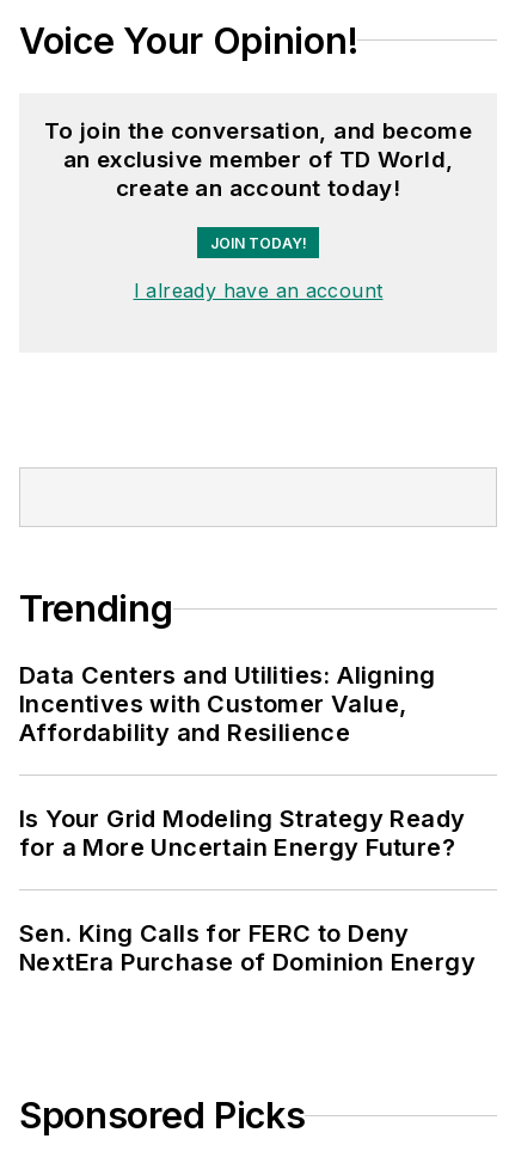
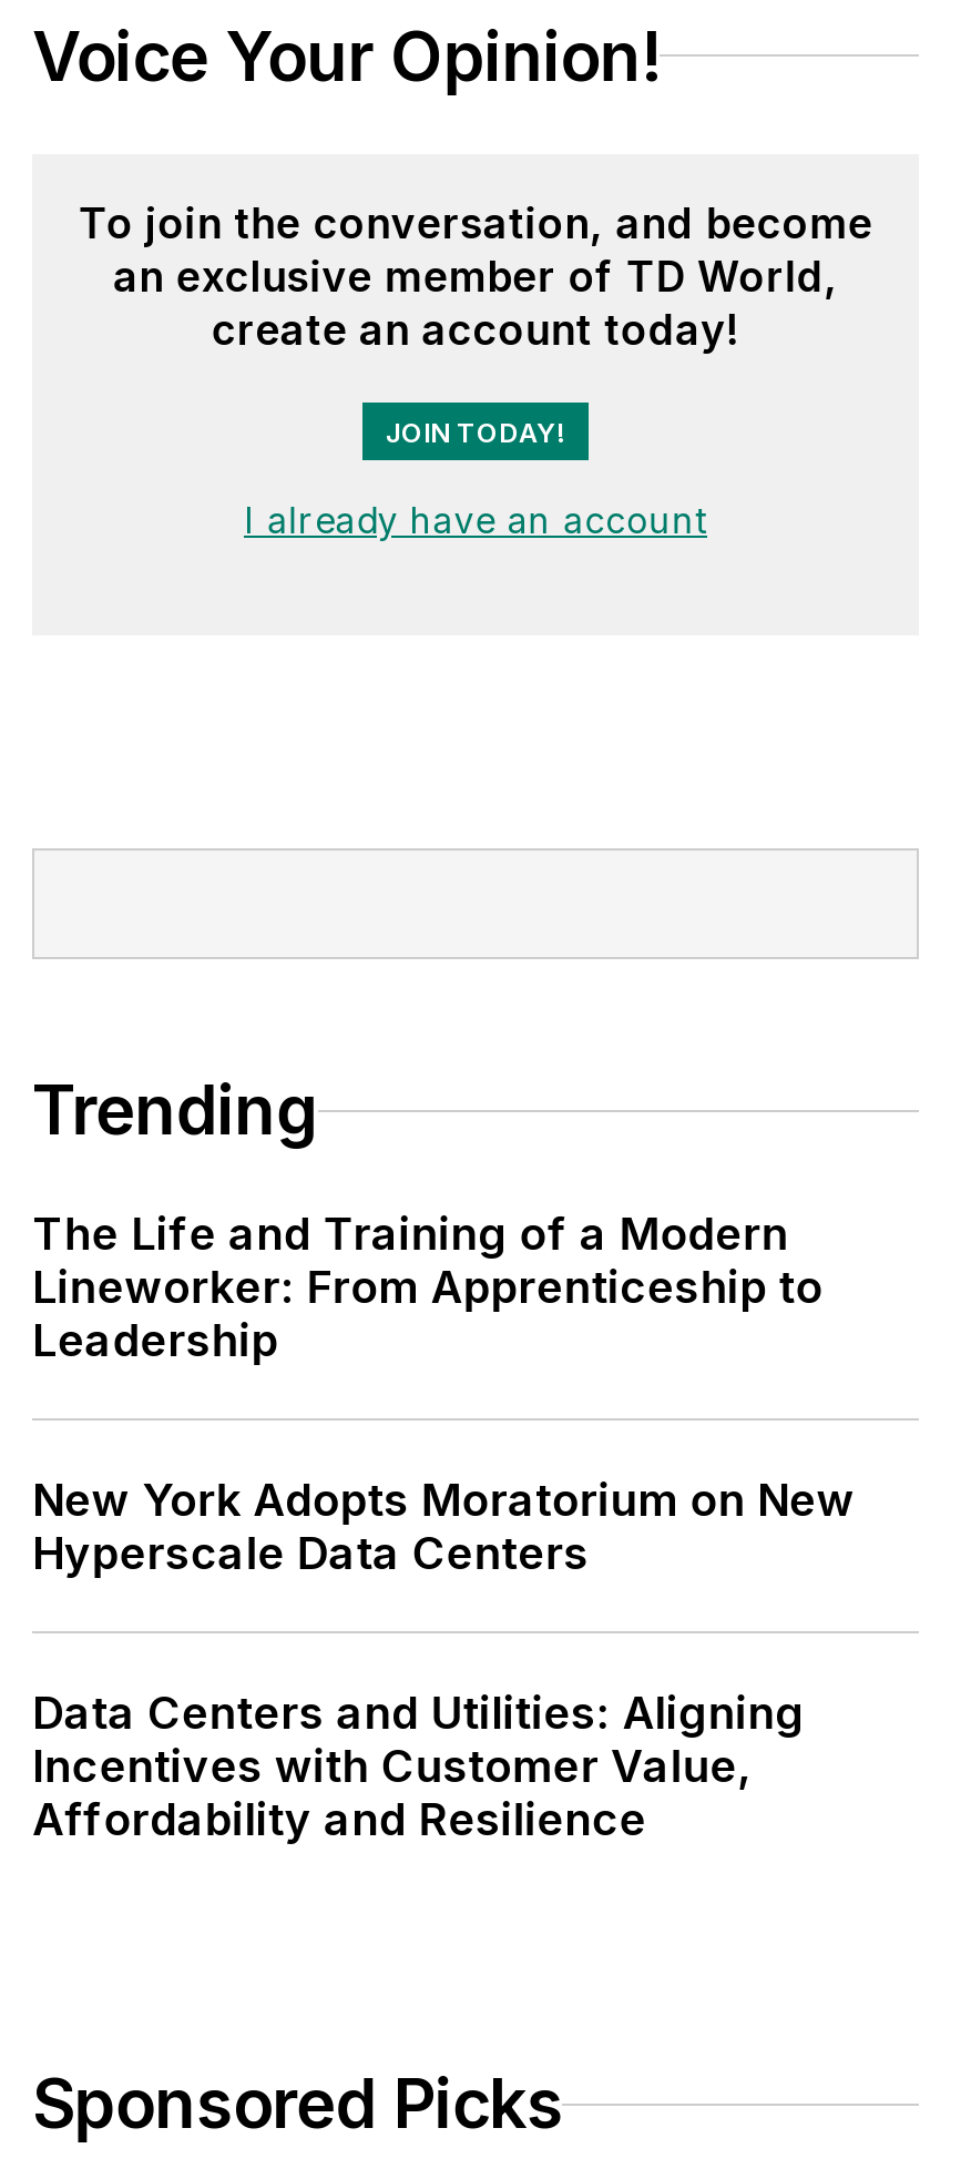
none -> [32,1208,855,1581] The Life and Training of a Modern | Lineworker: From Apprenticeship to | Leadership | New York Adopts Moratorium on New | Hyperscale Data Centers
moved [19,661,435,747] -> [32,1687,805,1847]: Data Centers and Utilities: Aligning | Incentives with Customer Value, | Affordability and Resilience
[19,805,476,977] Is Your Grid Modeling Strategy Ready | for a More Uncertain Energy Future? | Sen. King Calls for FERC to Deny | NextEra Purchase of Dominion Energy -> none

